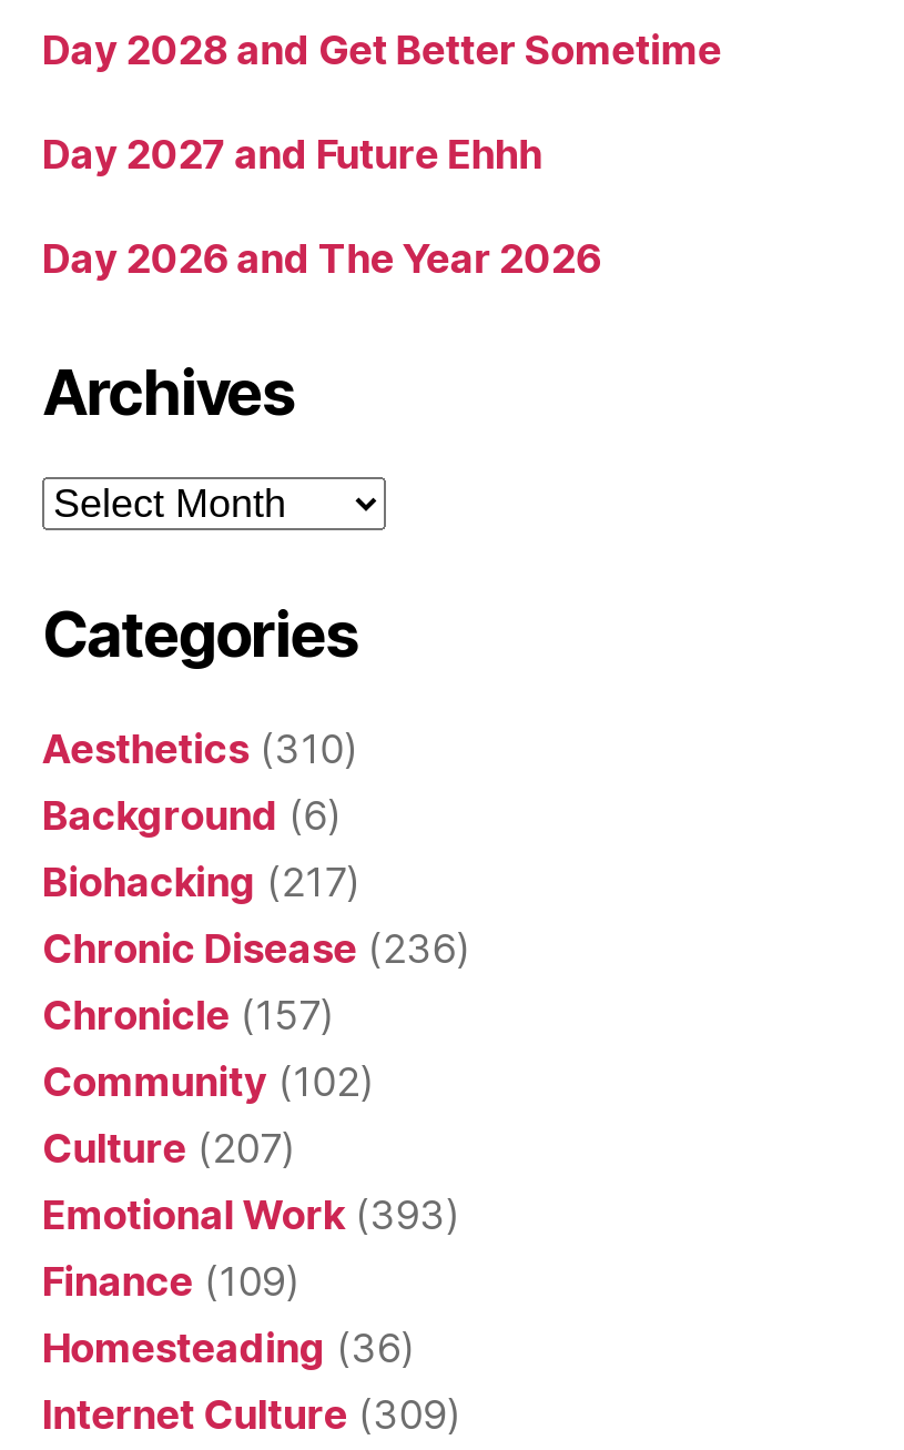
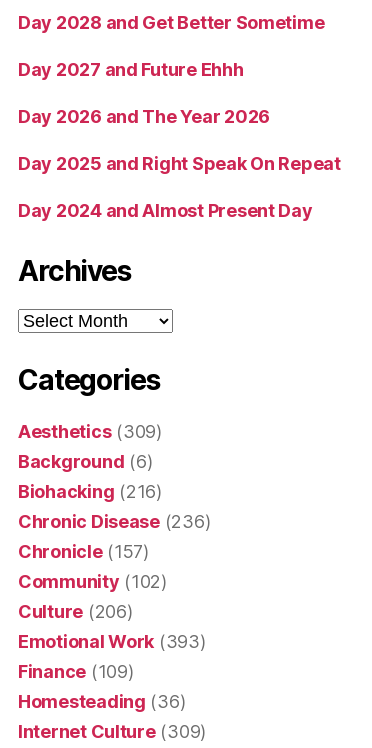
none -> [18,152,341,220] Day 2025 and Right Speak On Repeat | Day 2024 and Almost Present Day
[42,724,356,771] Aesthetics (310) -> [18,420,162,441] Aesthetics (309)
[42,858,359,904] Biohacking (217) -> [18,480,162,501] Biohacking (216)
[42,1124,294,1170] Culture (207) -> [18,600,132,621] Culture (206)

